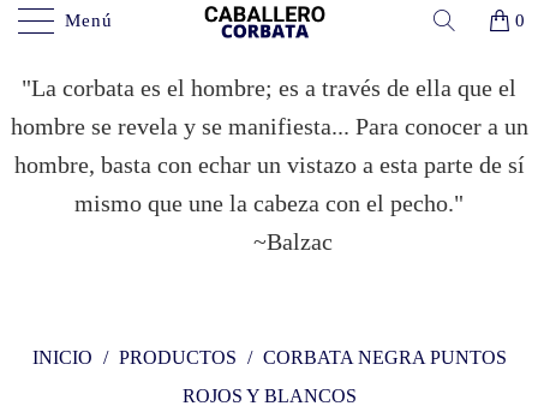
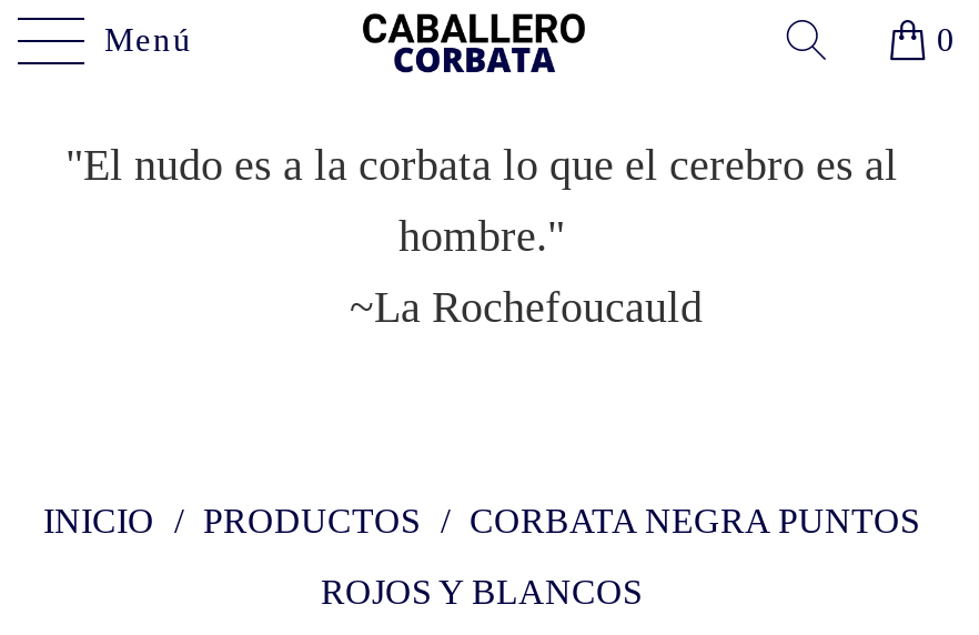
[10,74,528,255] "La corbata es el hombre; es a través de ella que el | hombre se revela y se manifiesta... Para conocer a un | hombre, basta con echar un vistazo a esta parte de sí | mismo que une la cabeza con el pecho." | ~Balzac -> [65,140,898,331] "El nudo es a la corbata lo que el cerebro es al | hombre." | ~La Rochefoucauld

